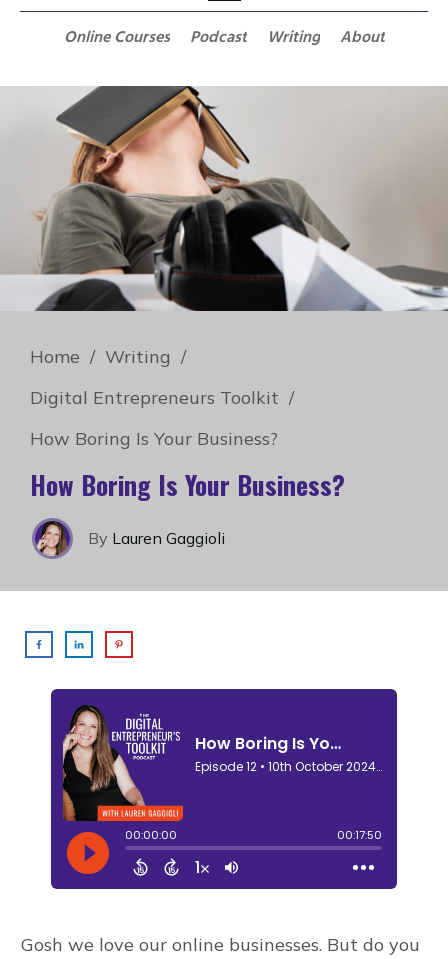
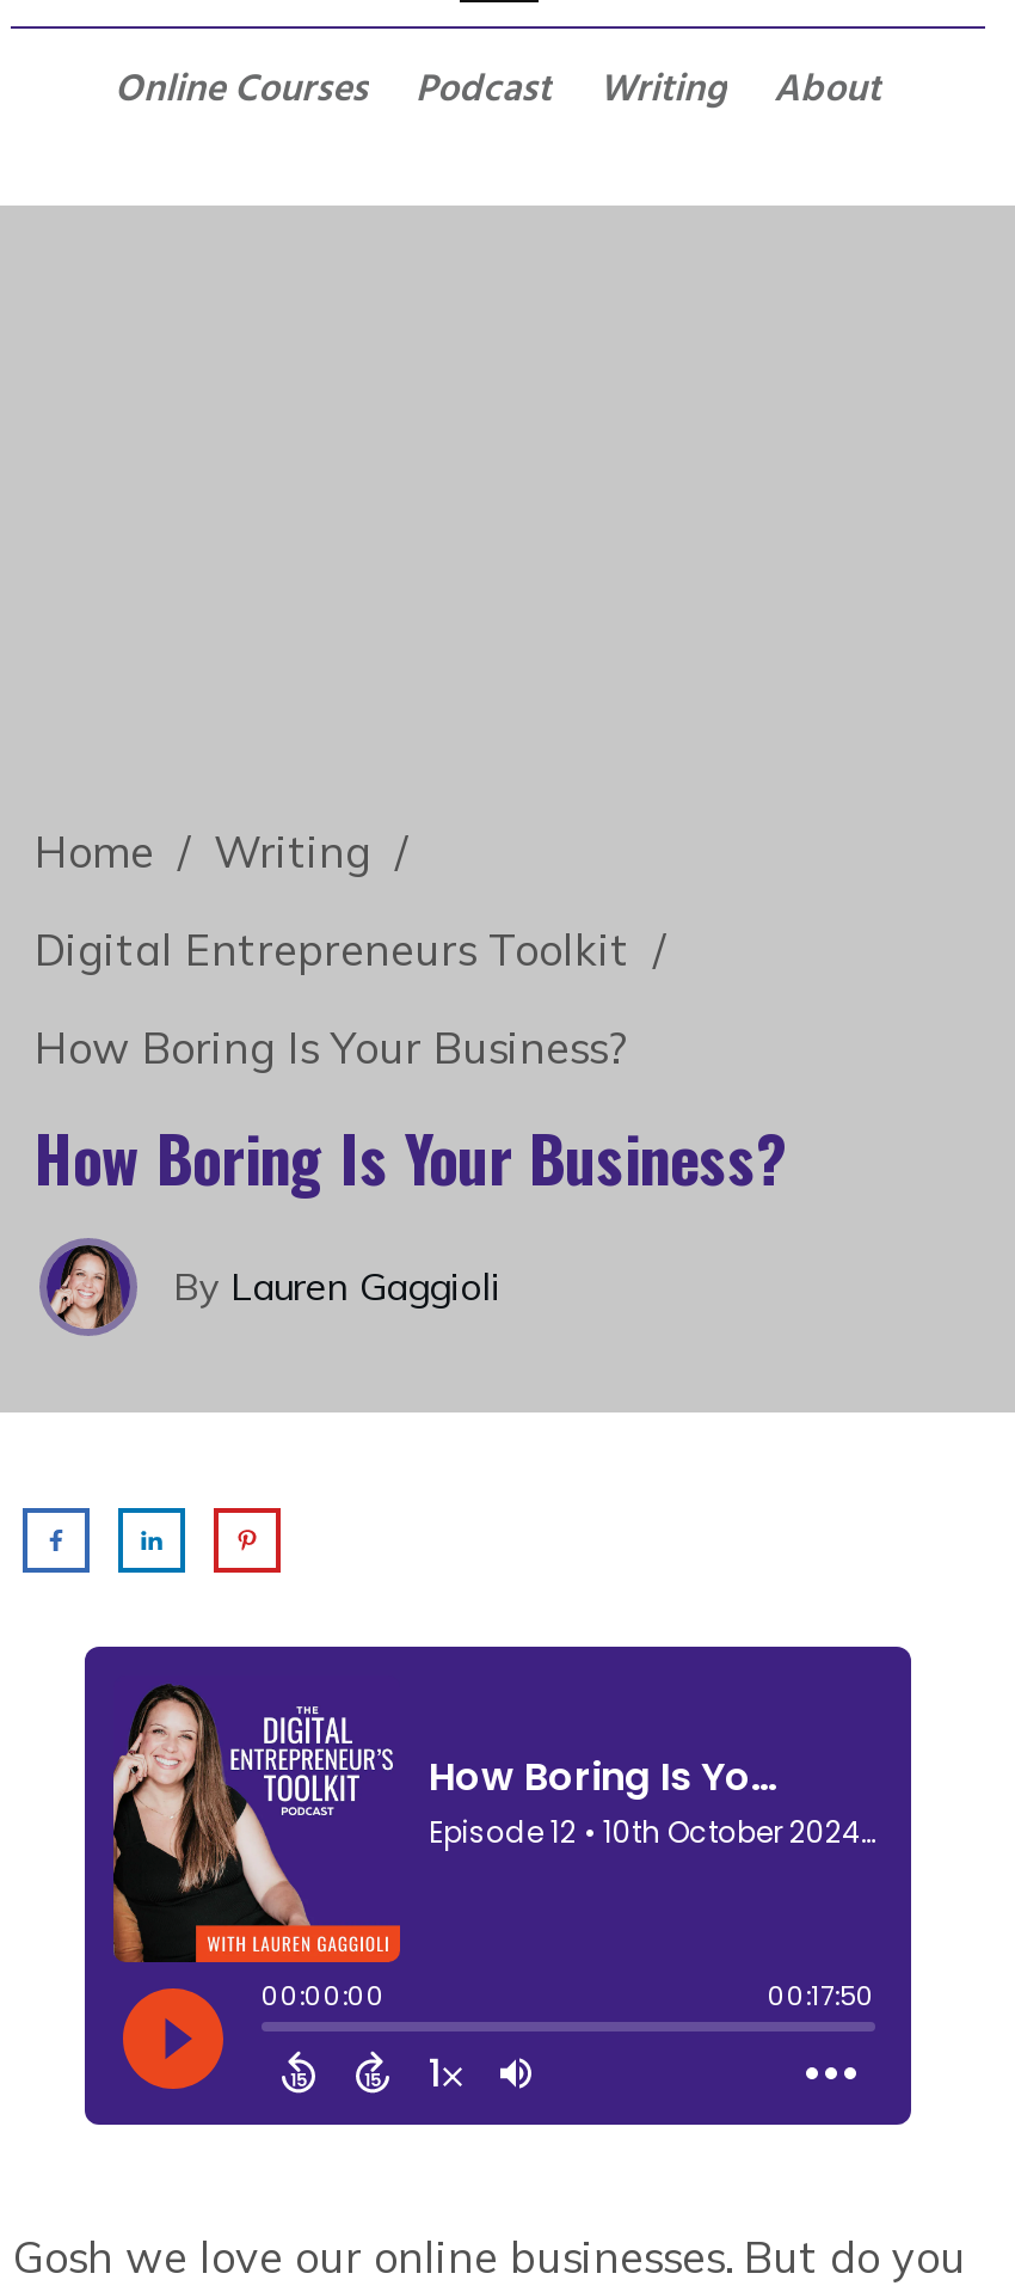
[32,86,445,312] [image] -> none

